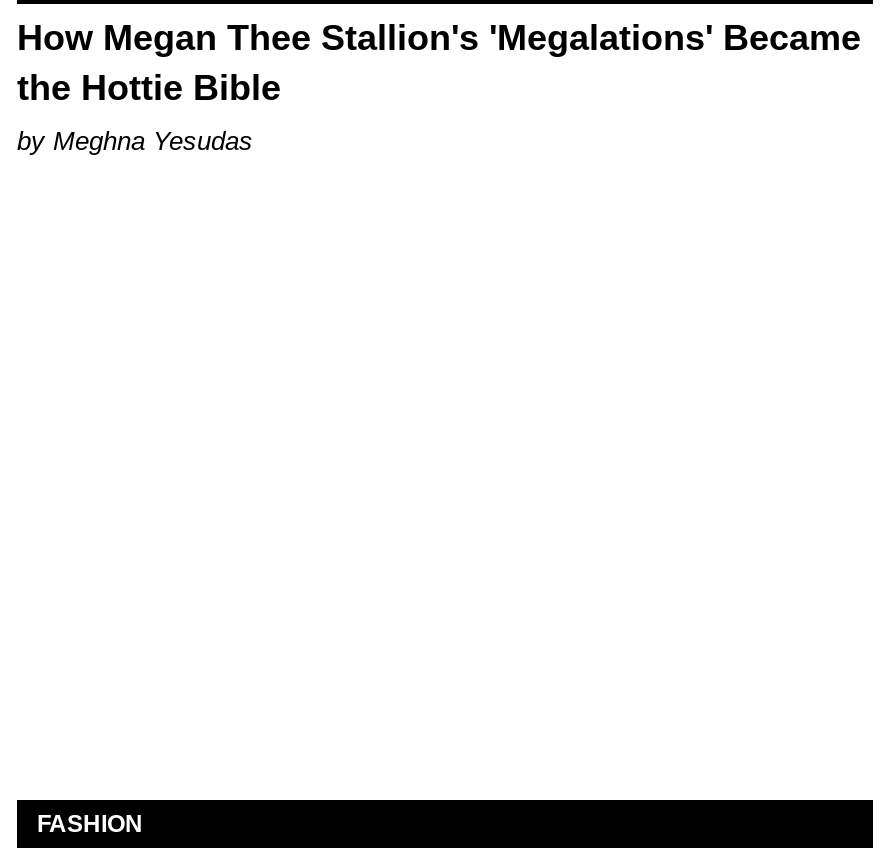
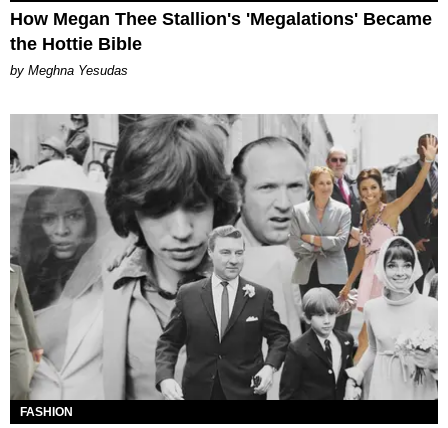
none -> [9,113,439,401] [image]

